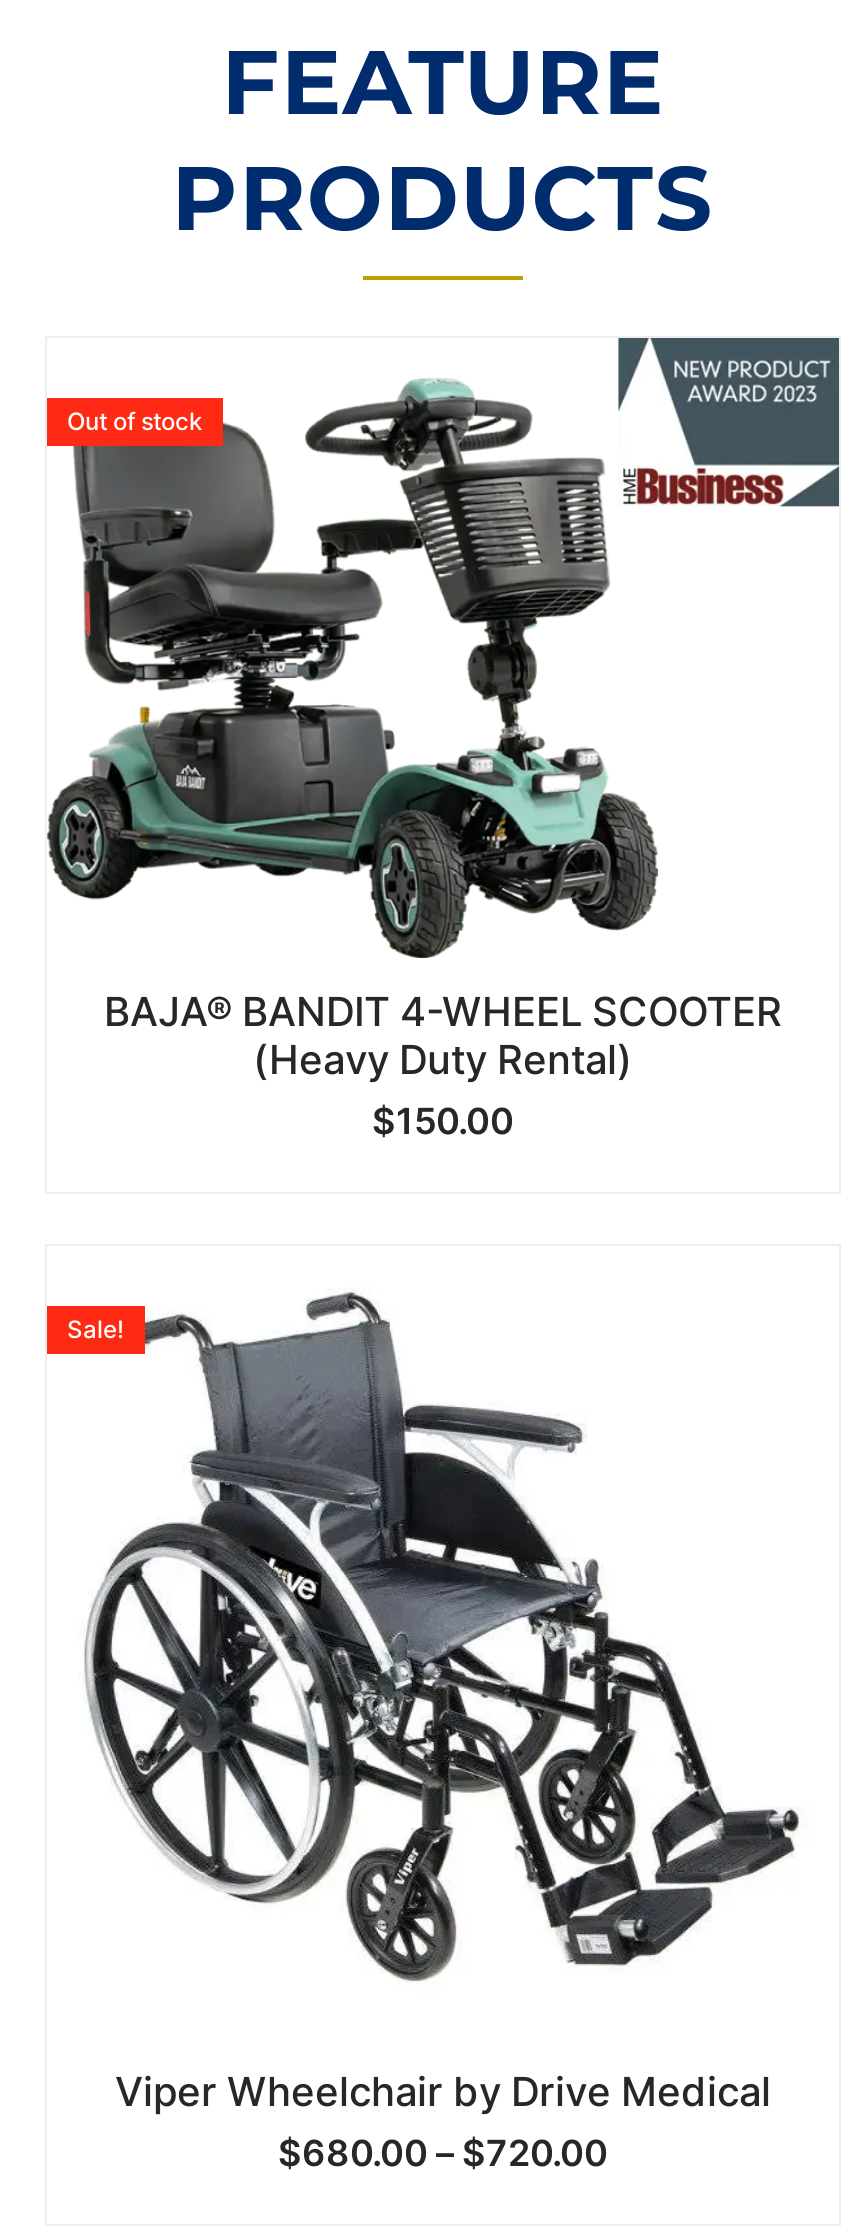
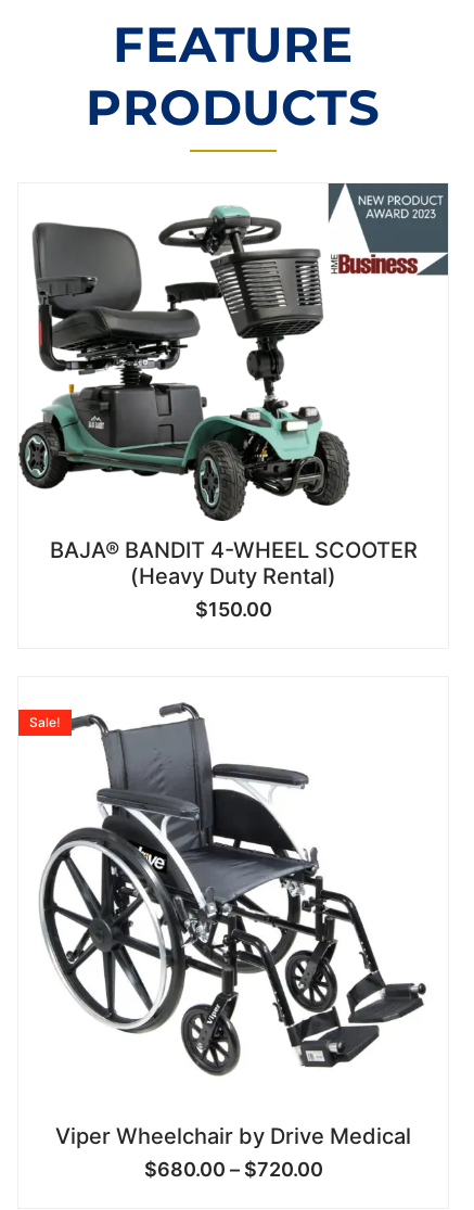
[67,405,203,435] Out of stock -> none

